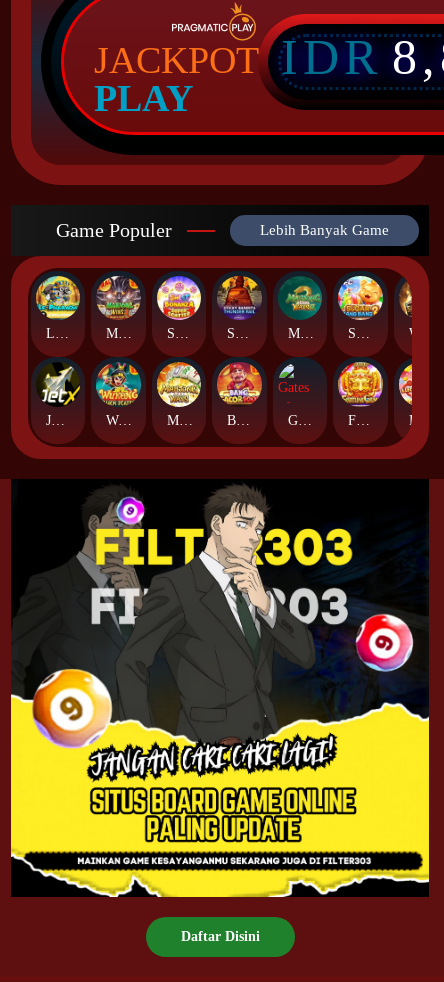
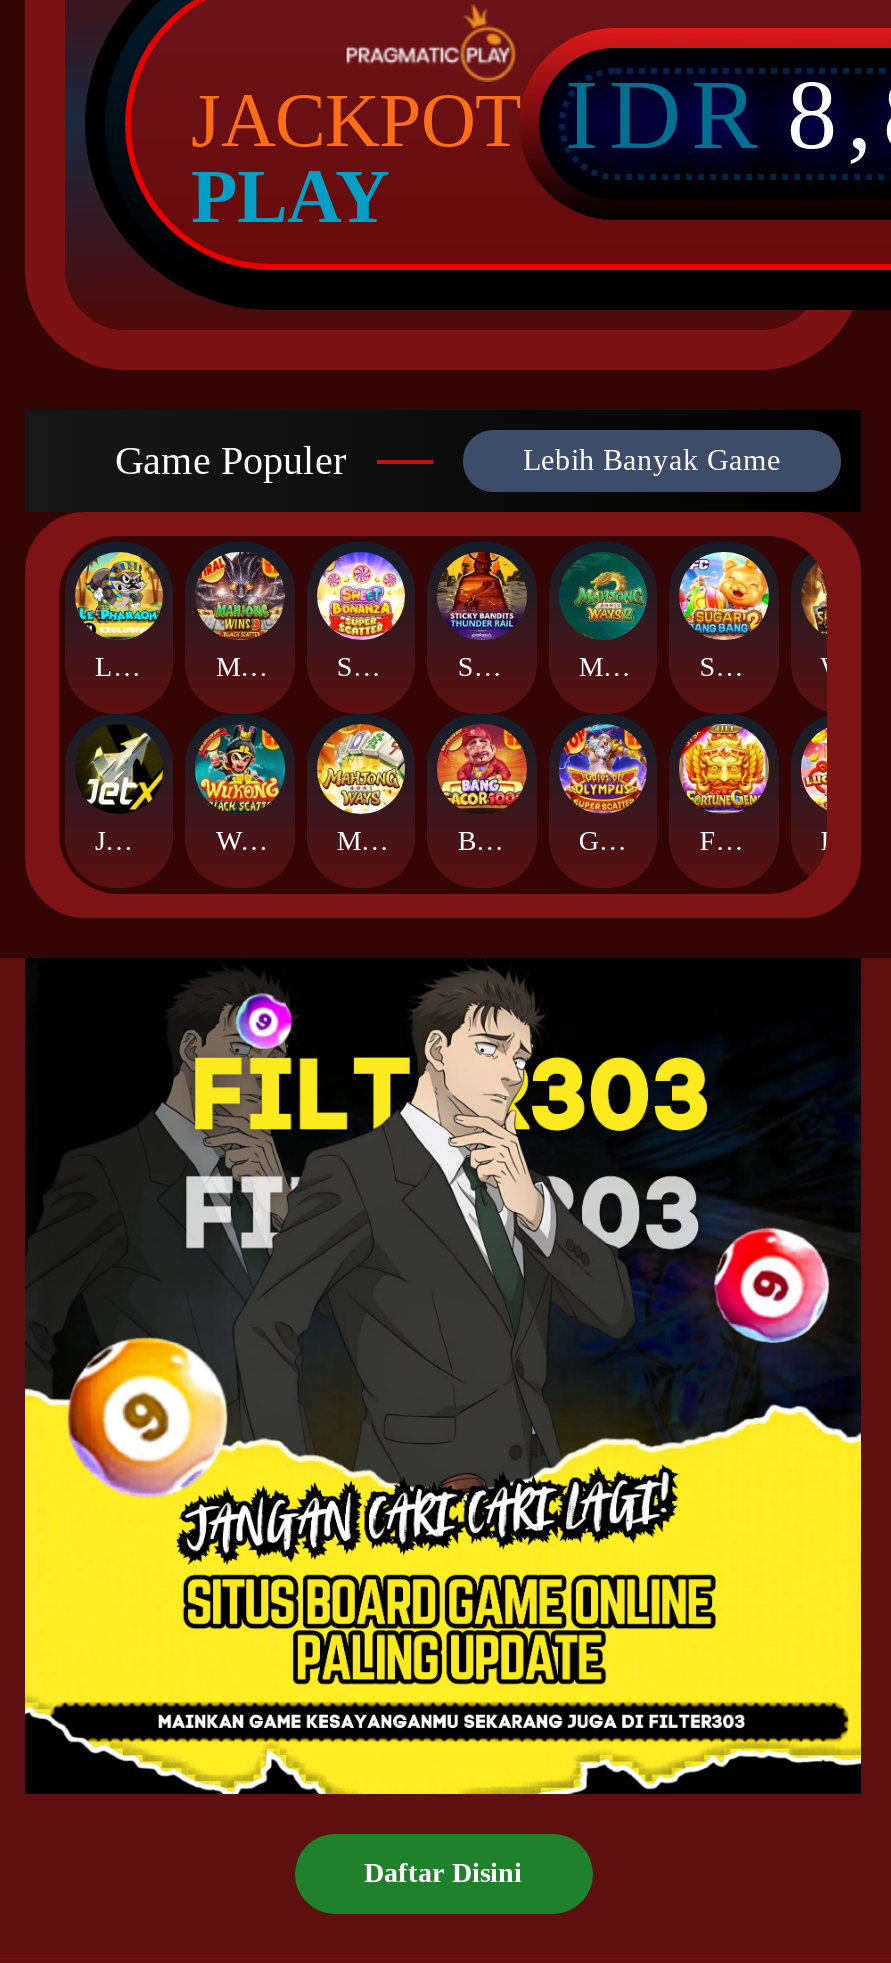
[278,362,322,406] [image] -> [557,722,649,816] [image]

